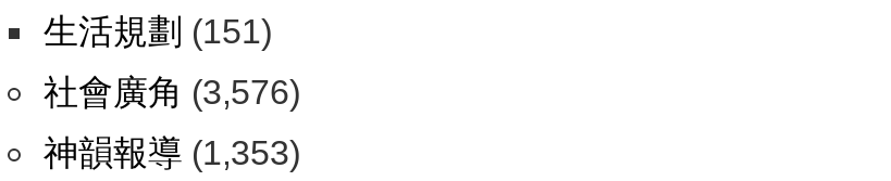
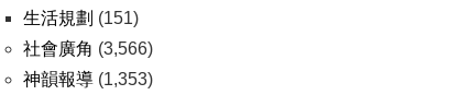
[44,74,300,111] 社會廣角(3,576) -> [23,39,153,58] 社會廣角(3,566)

